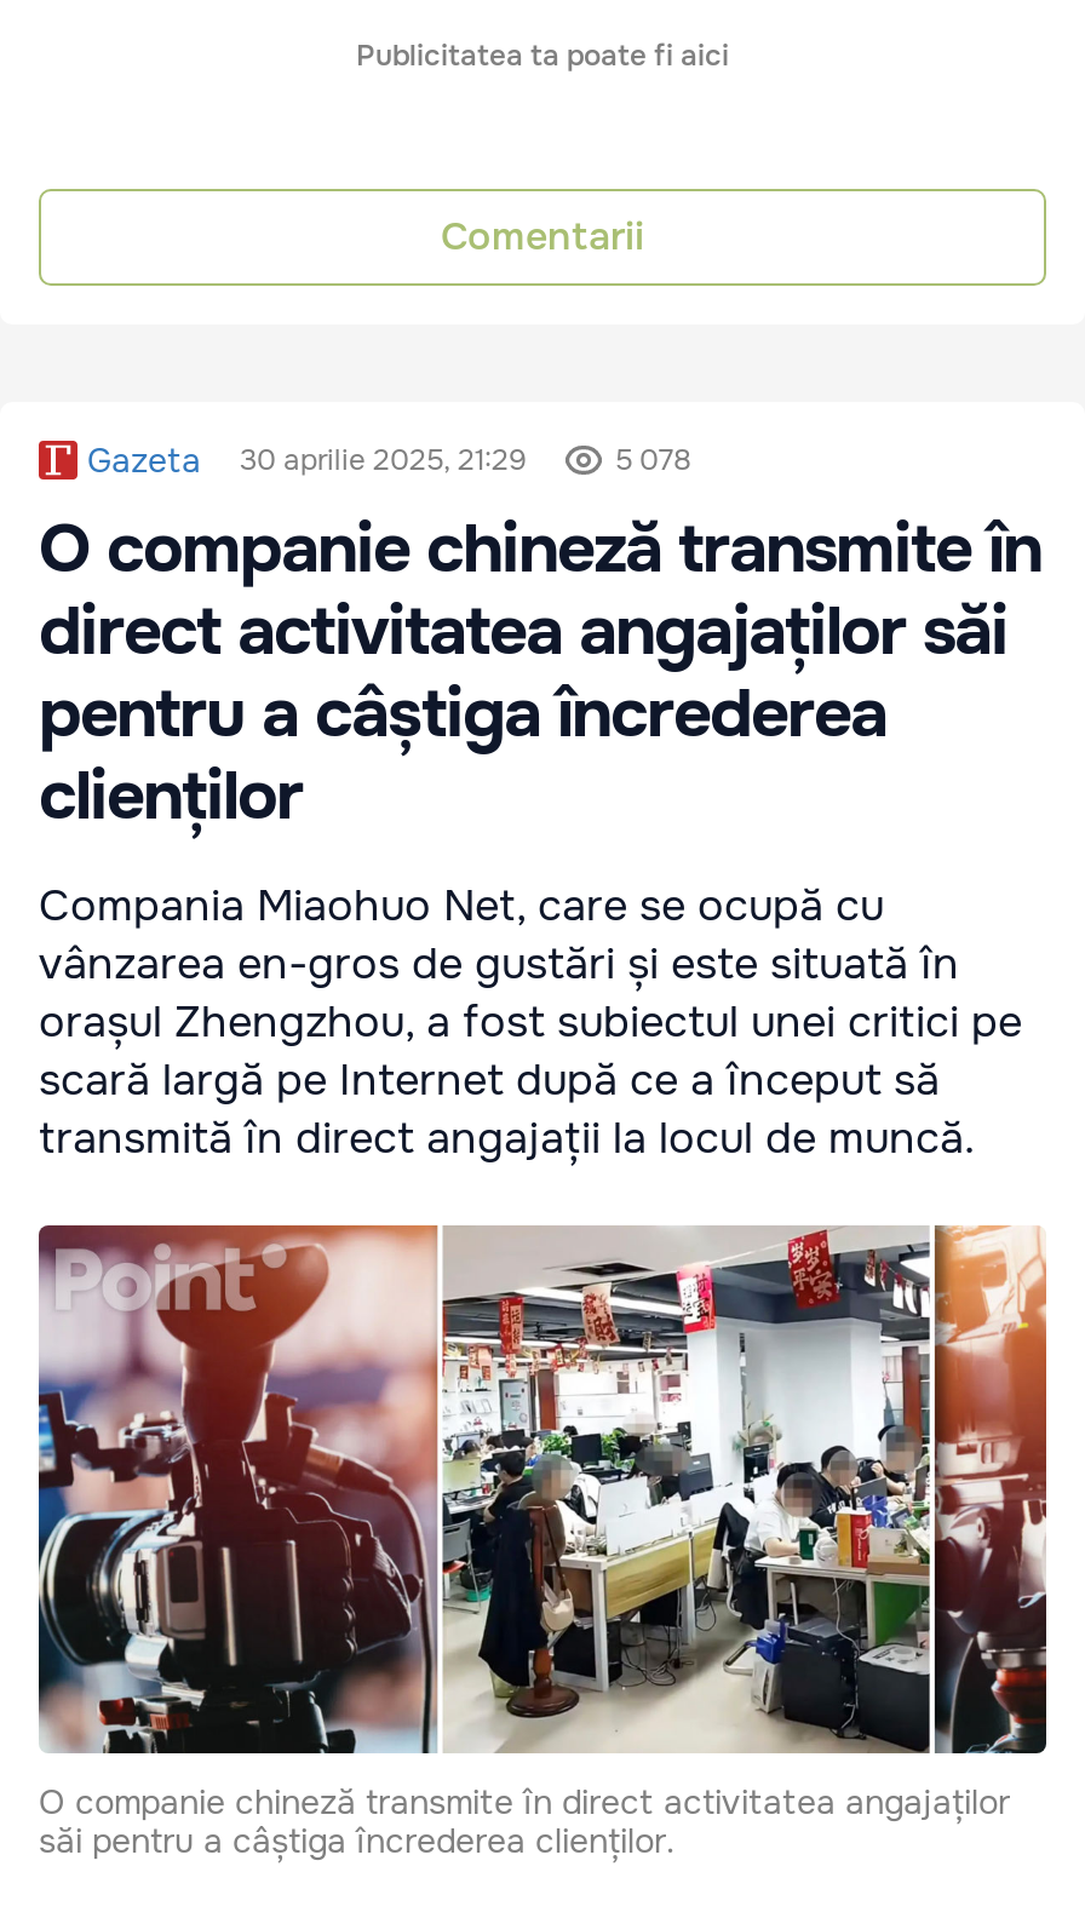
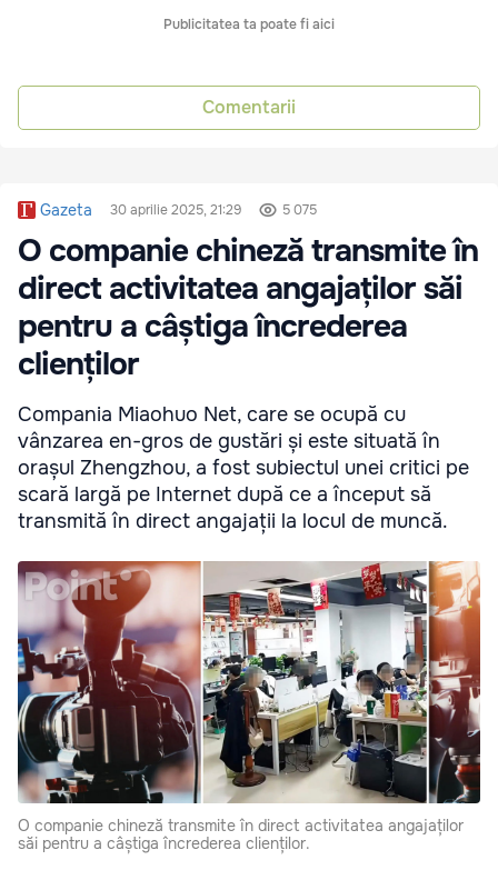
[615,441,690,479] 5 078 -> [282,201,317,219] 5 075

